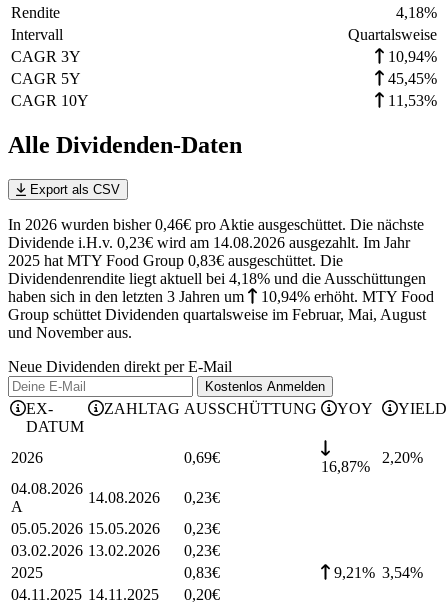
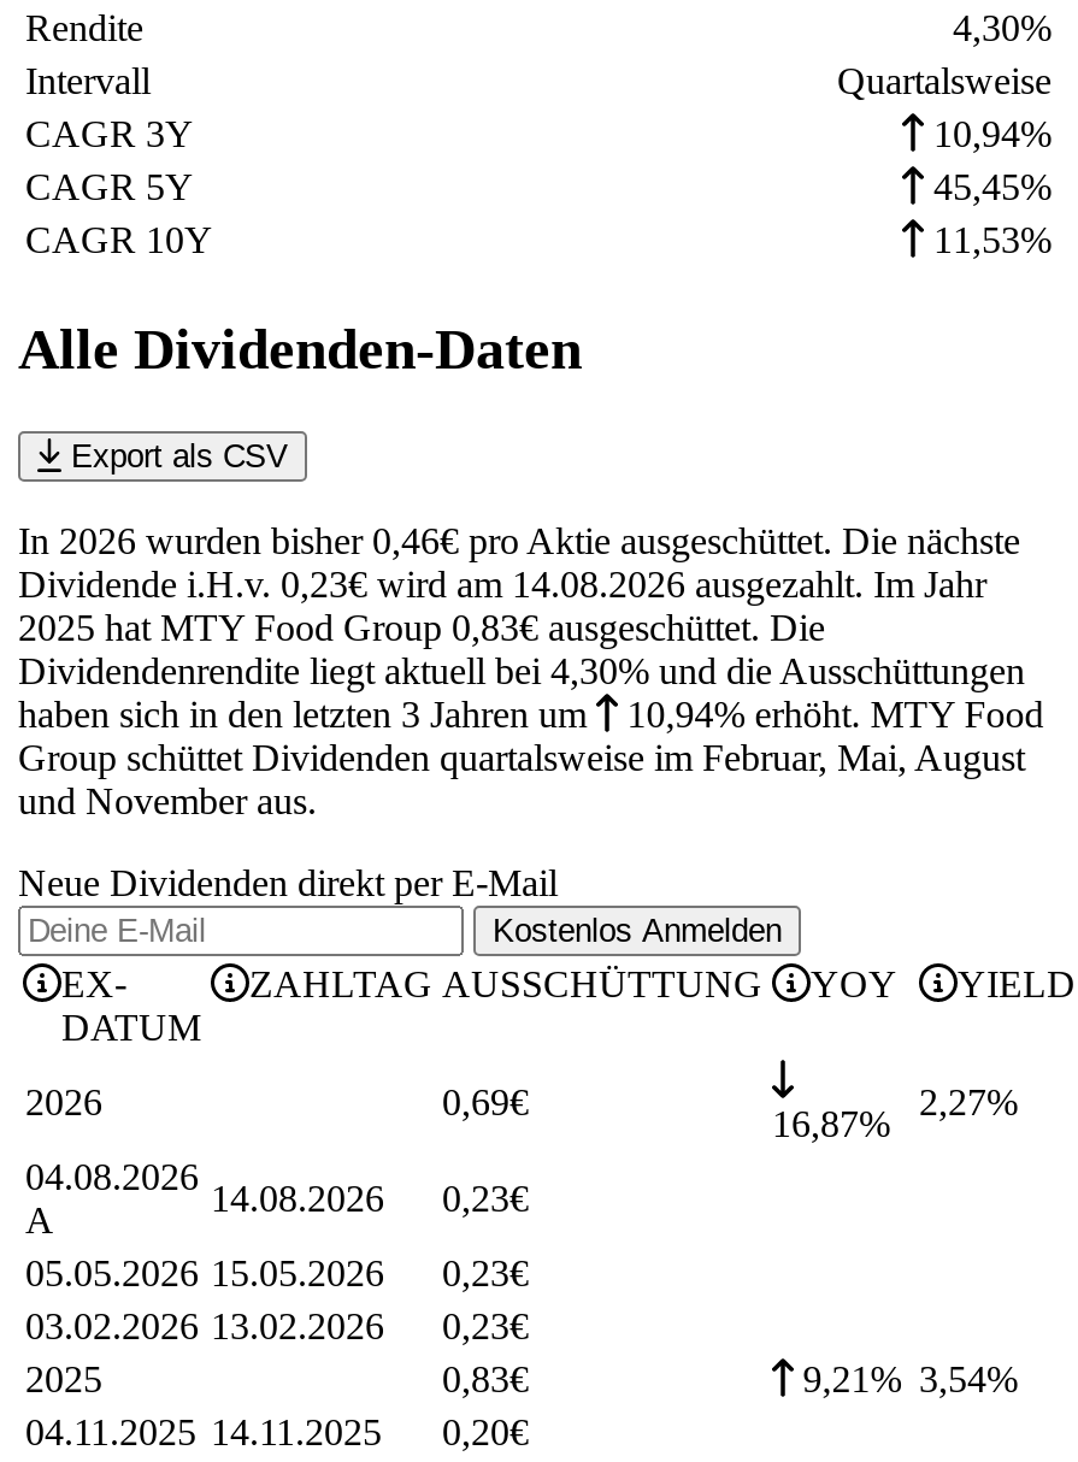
[396,3,437,20] 4,18% -> [953,8,1052,49] 4,30%
[8,270,426,287] Dividendenrendite liegt aktuell bei 4,18% und die Ausschüttungen -> [18,651,1025,692] Dividendenrendite liegt aktuell bei 4,30% und die Ausschüttungen
[382,449,423,466] 2,20% -> [919,1082,1018,1123] 2,27%

